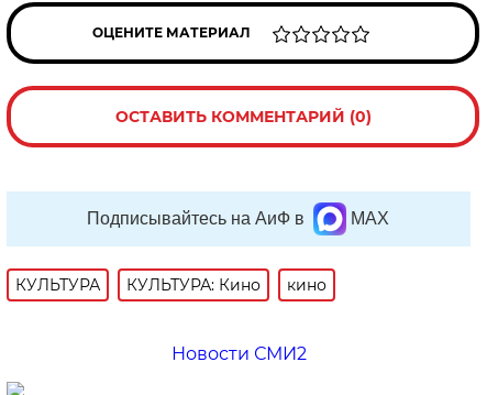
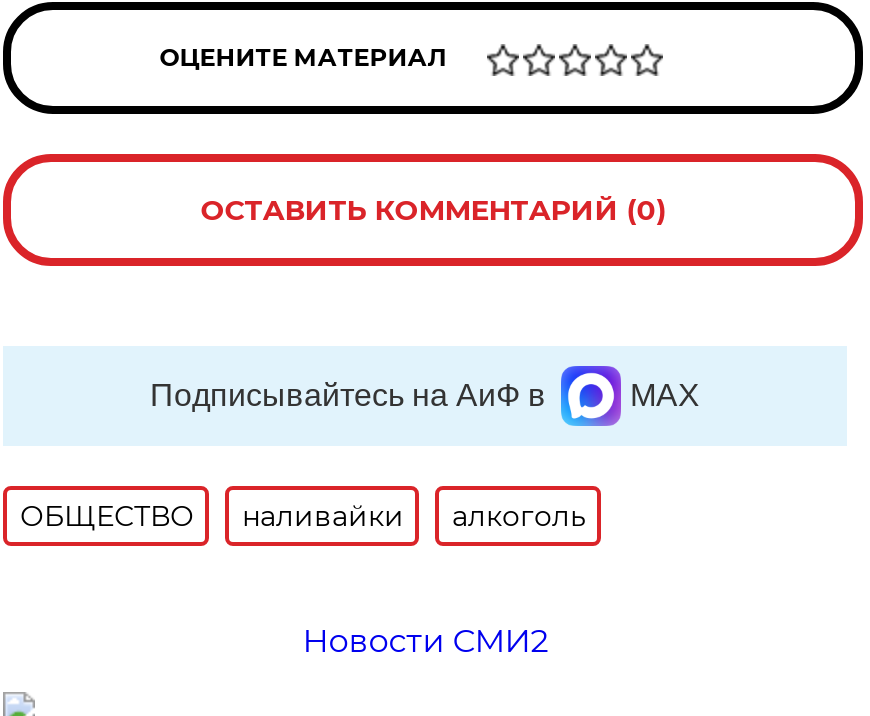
[16,275,327,295] КУЛЬТУРА | КУЛЬТУРА: Кино | кино -> [20,498,586,534] ОБЩЕСТВО | наливайки | алкоголь

